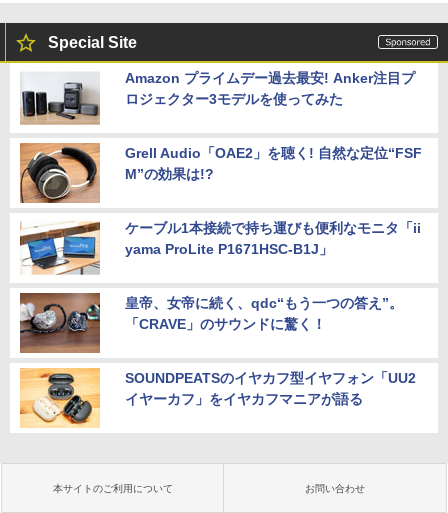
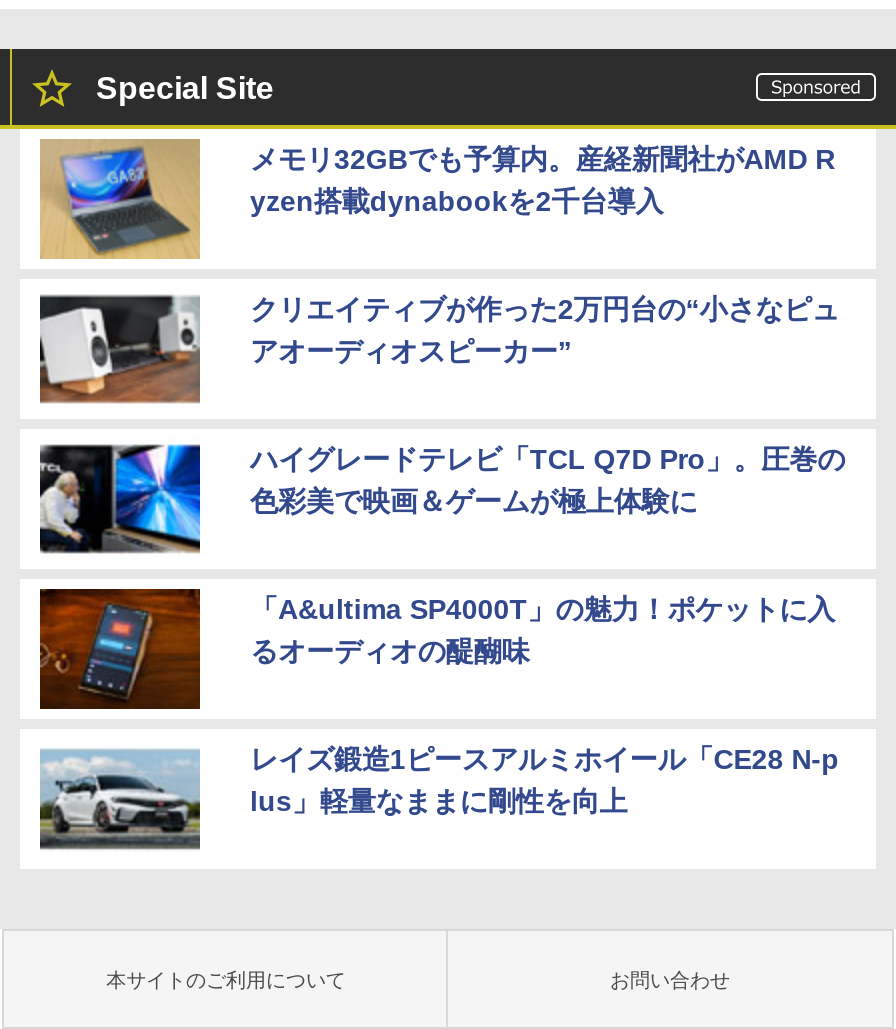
[20,68,415,128] [image] | Amazon プライムデー過去最安! Anker注目プ | ロジェクター3モデルを使ってみた -> [38,137,835,261] [image] | メモリ32GBでも予算内。産経新聞社がAMD R | yzen搭載dynabookを2千台導入
[19,142,422,204] [image] | Grell Audio「OAE2」を聴く! 自然な定位“FSF | M”の効果は!? -> [38,289,839,409] [image] | クリエイティブが作った2万円台の“小さなピュ | アオーディオスピーカー”
[19,220,421,276] [image] | ケーブル1本接続で持ち運びも便利なモニタ「ii | yama ProLite P1671HSC-B1J」 -> [38,442,845,555] [image] | ハイグレードテレビ「TCL Q7D Pro」。圧巻の | 色彩美で映画＆ゲームが極上体験に
[19,292,403,354] [image] | 皇帝、女帝に続く、qdc“もう一つの答え”。 | 「CRAVE」のサウンドに驚く！ -> [38,589,835,711] [image] | 「A&ultima SP4000T」の魅力！ポケットに入 | るオーディオの醍醐味
[19,367,416,429] [image] | SOUNDPEATSのイヤカフ型イヤフォン「UU2 | イヤーカフ」をイヤカフマニアが語る -> [38,739,839,857] [image] | レイズ鍛造1ピースアルミホイール「CE28 N-p | lus」軽量なままに剛性を向上

